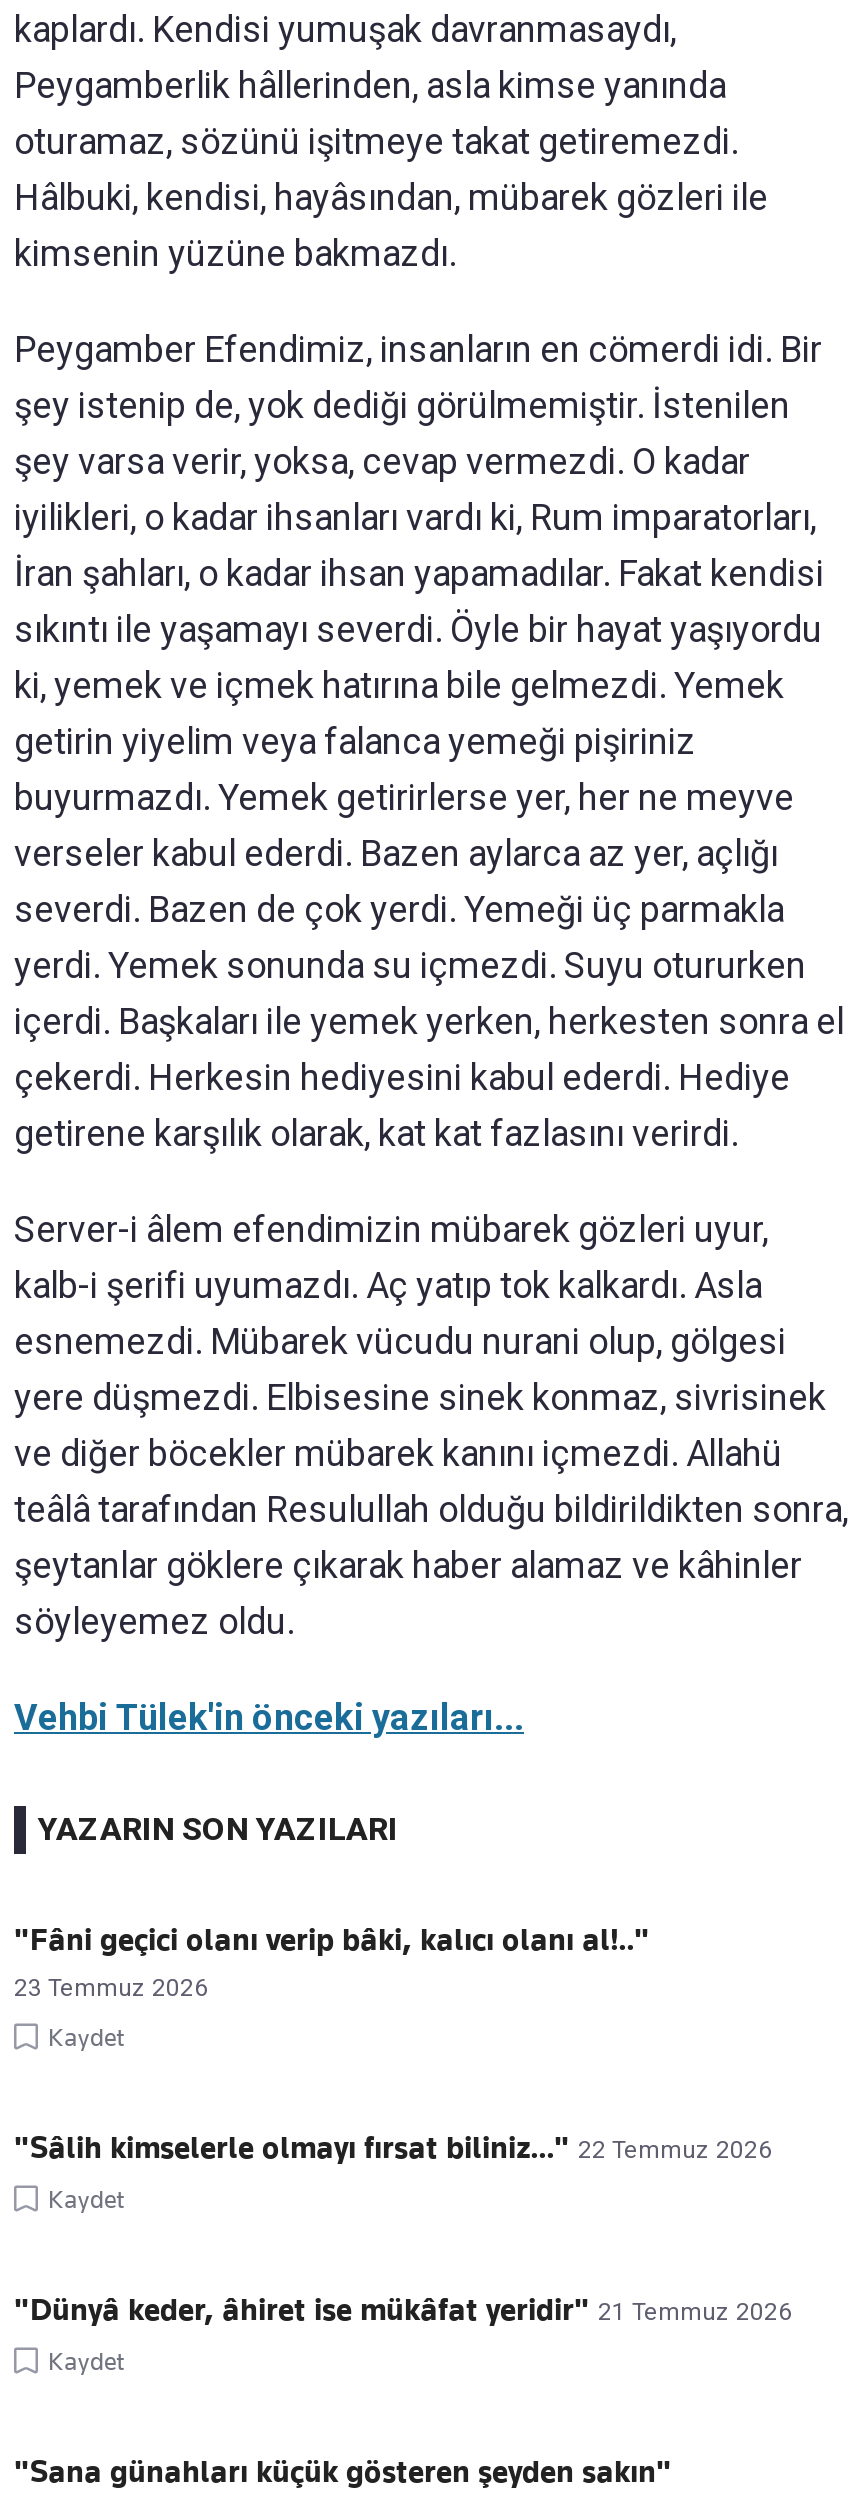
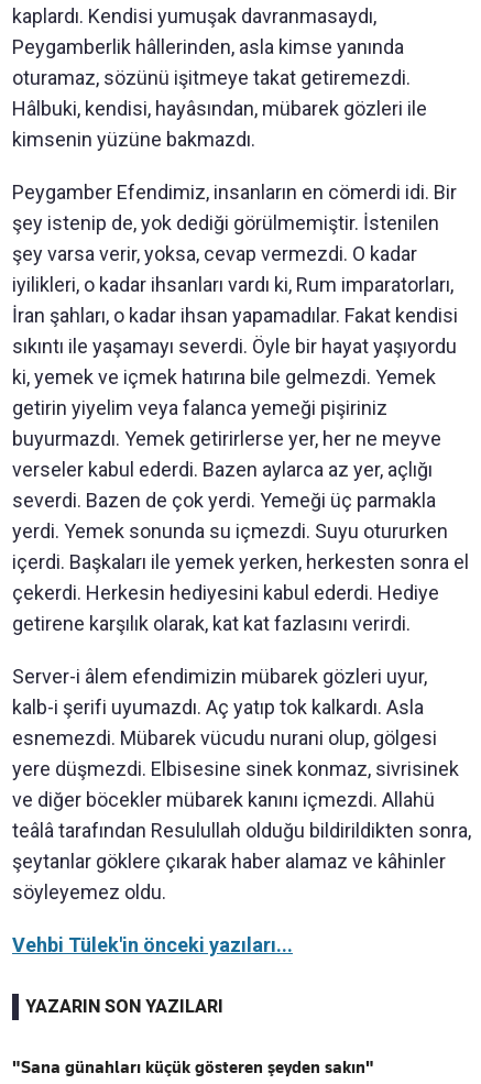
[14,1922,792,2376] "Fâni geçici olanı verip bâki, kalıcı olanı al!.." | 23 Temmuz 2026 | Kaydet | "Sâlih kimselerle olmayı fırsat biliniz..." 22 Temmuz 2026 | Kaydet | "Dünyâ keder, âhiret ise mükâfat yeridir" 21 Temmuz 2026 | Kaydet -> none

